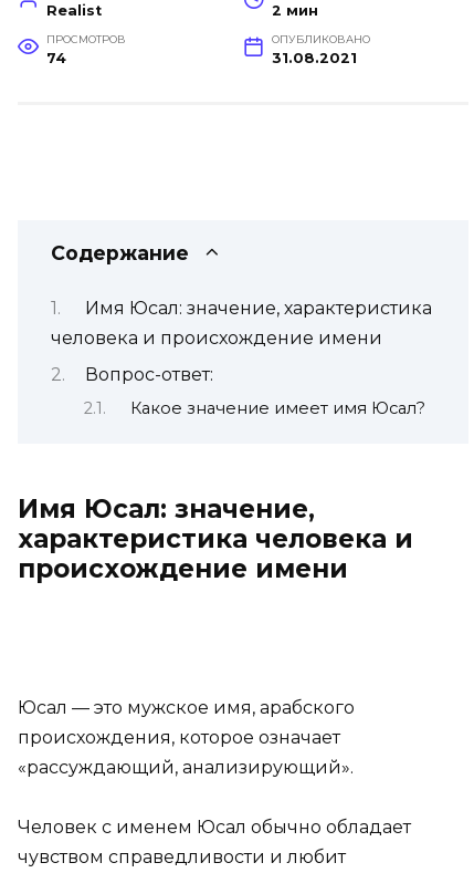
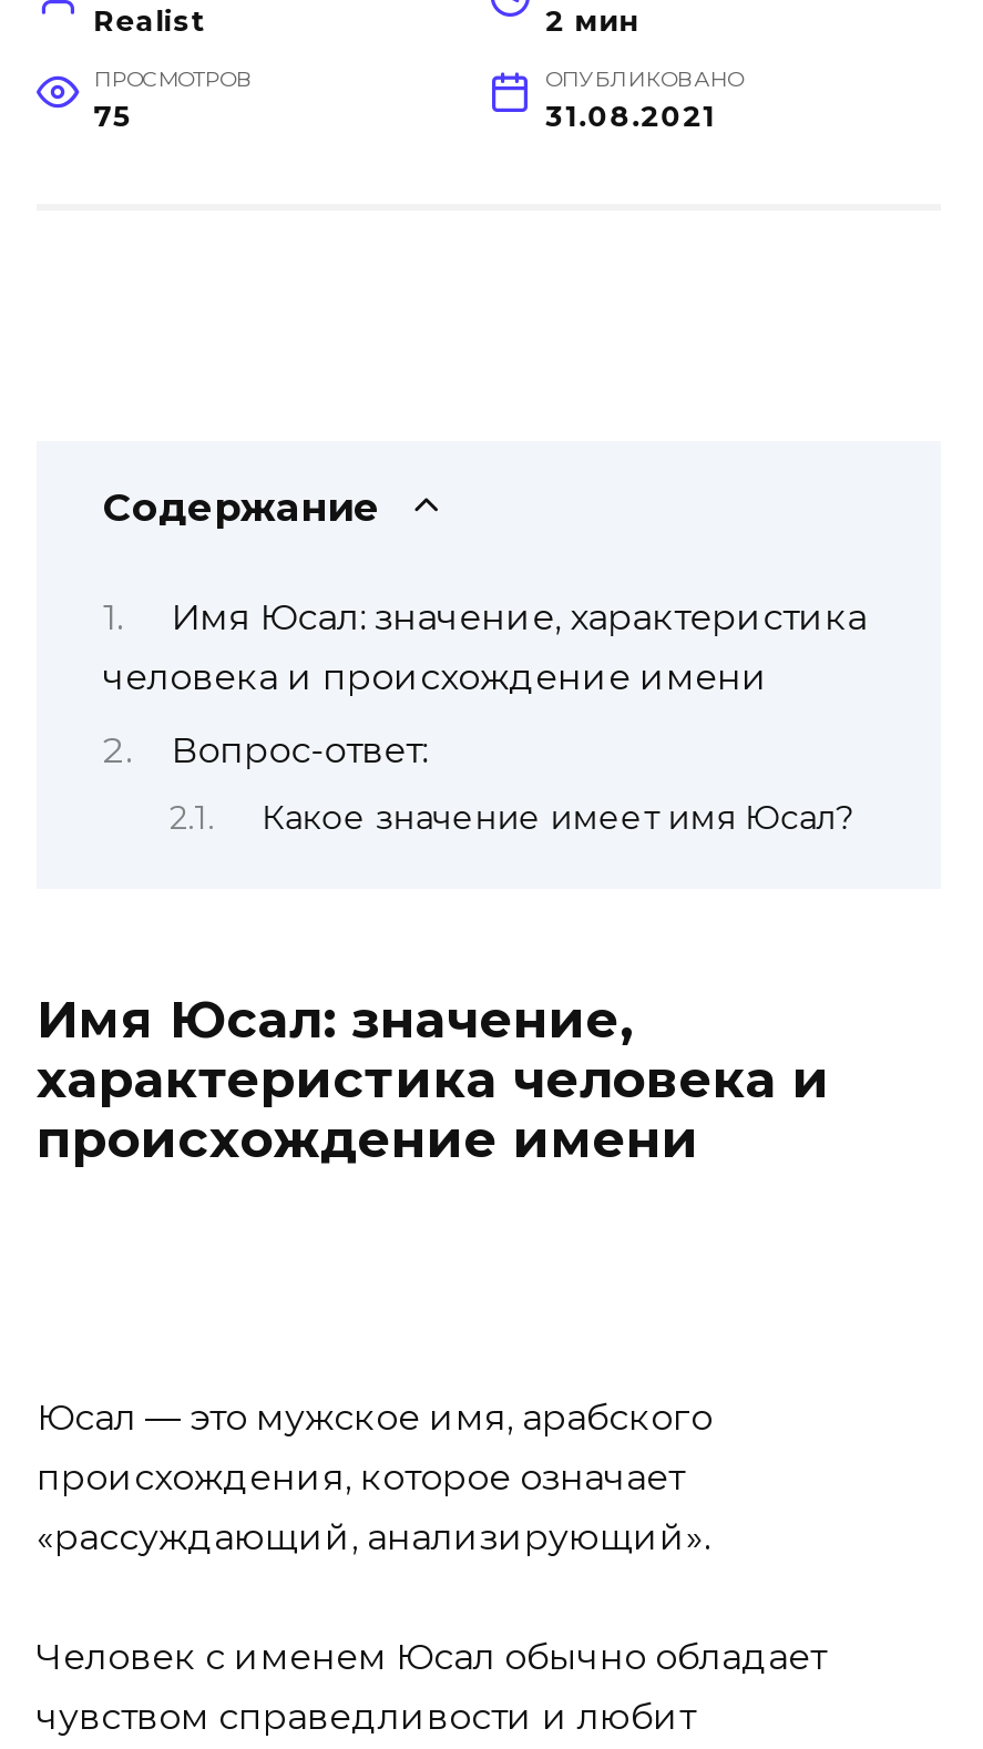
[46,50,66,67] 74 -> [93,101,131,134] 75

